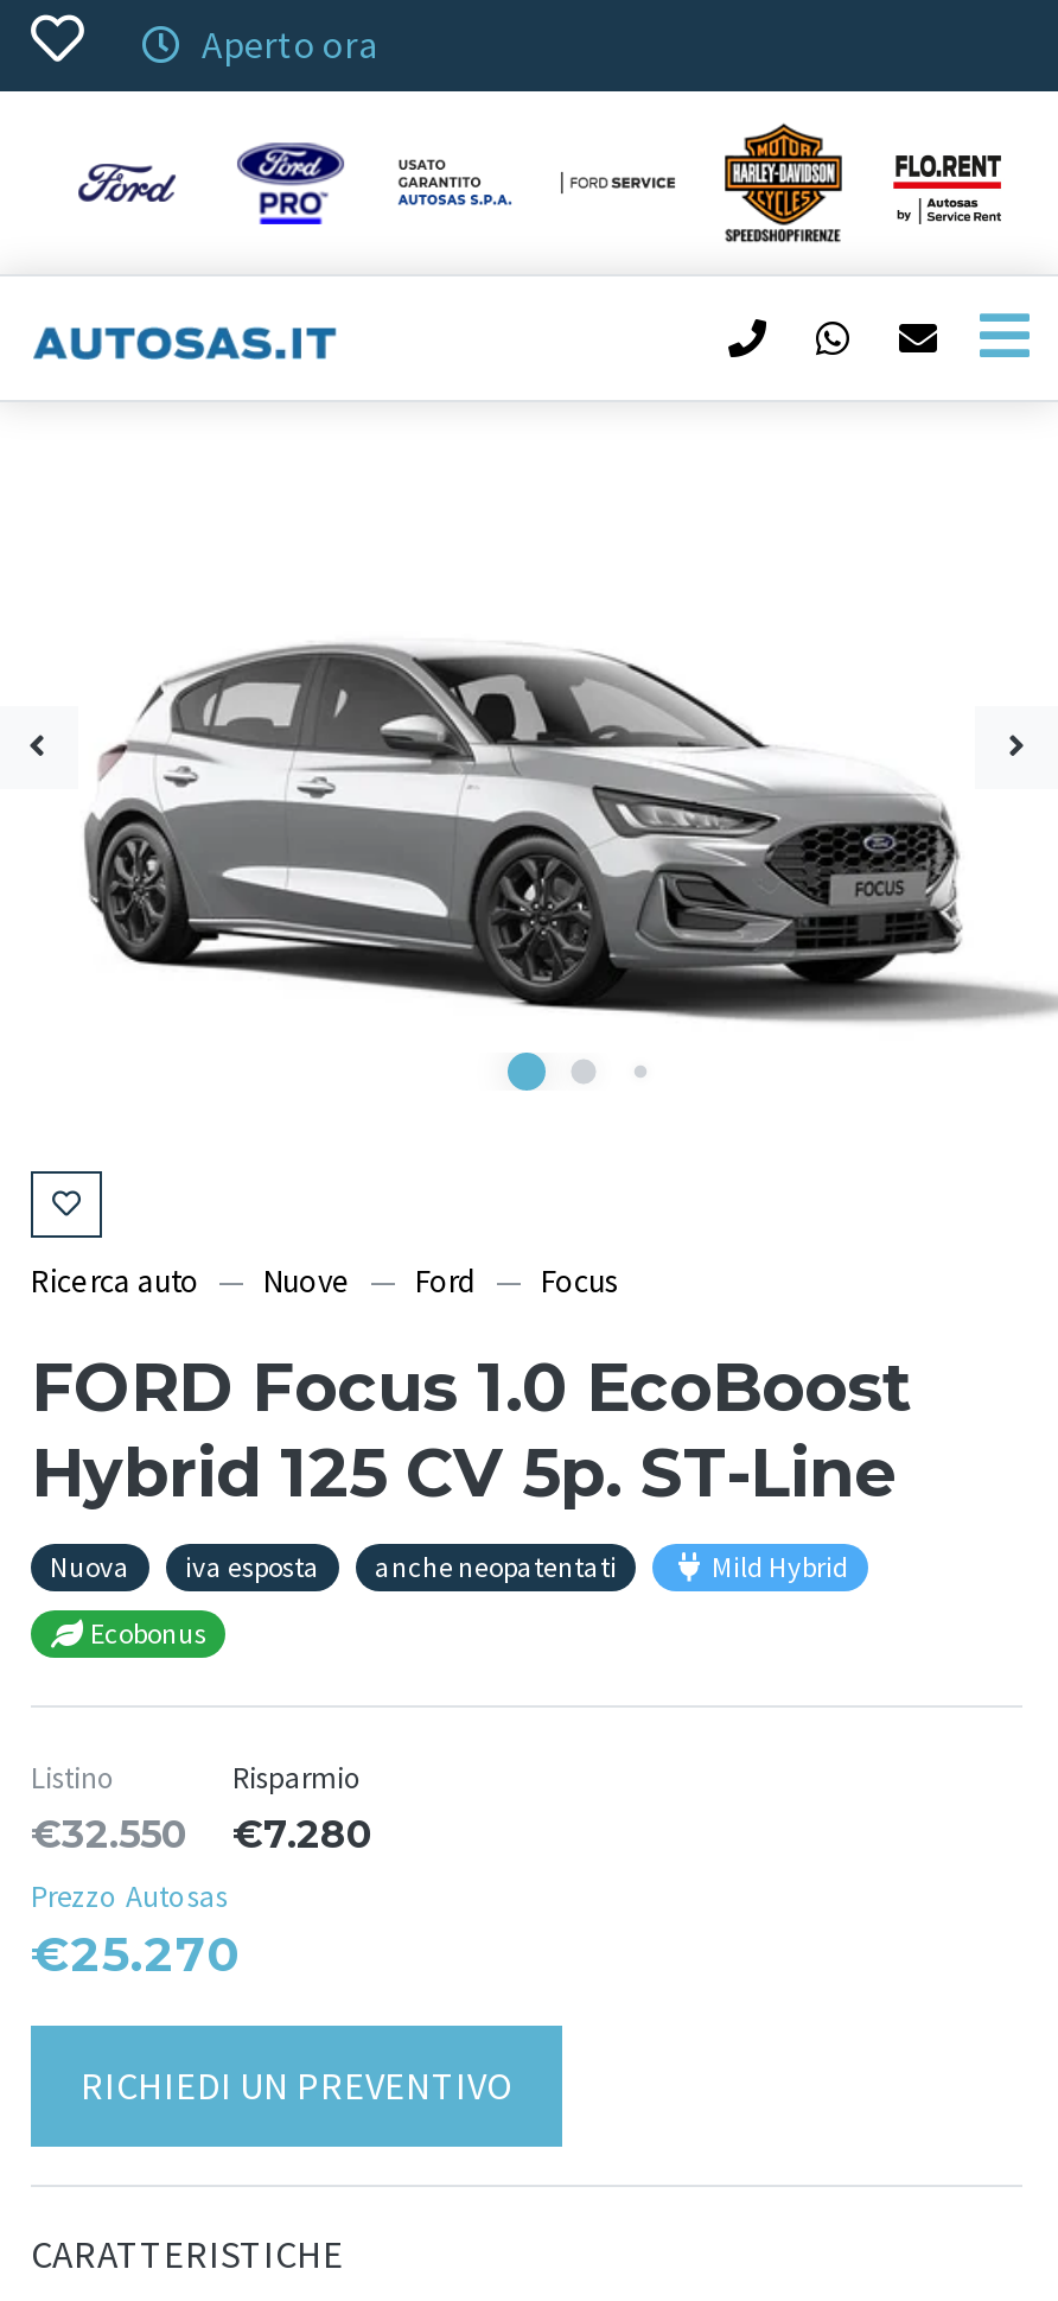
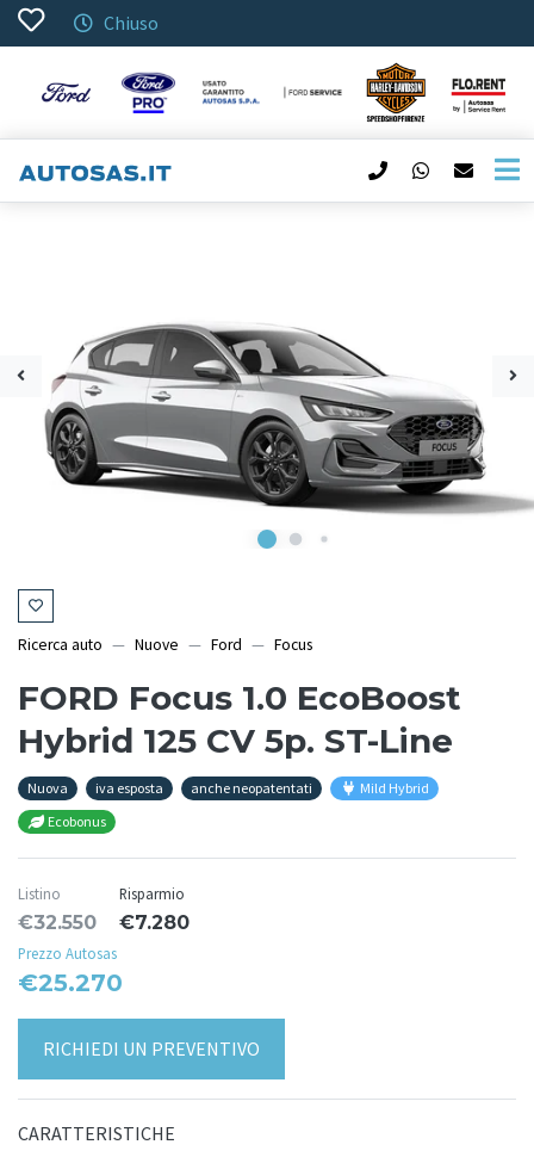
[195,20,377,68] Aperto ora -> [100,11,159,35] Chiuso

